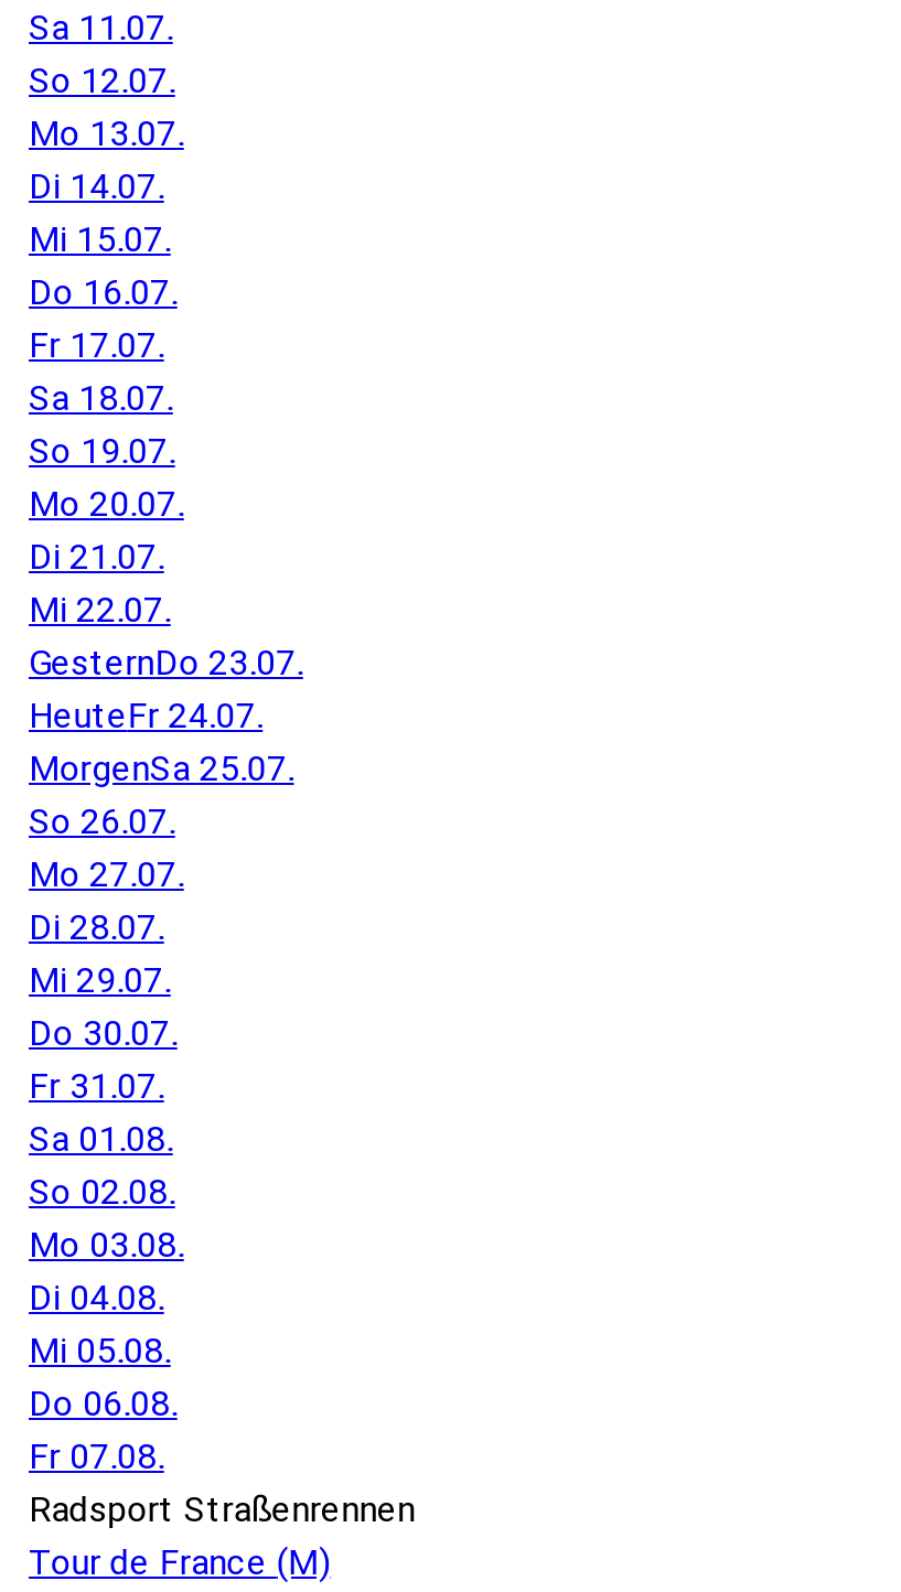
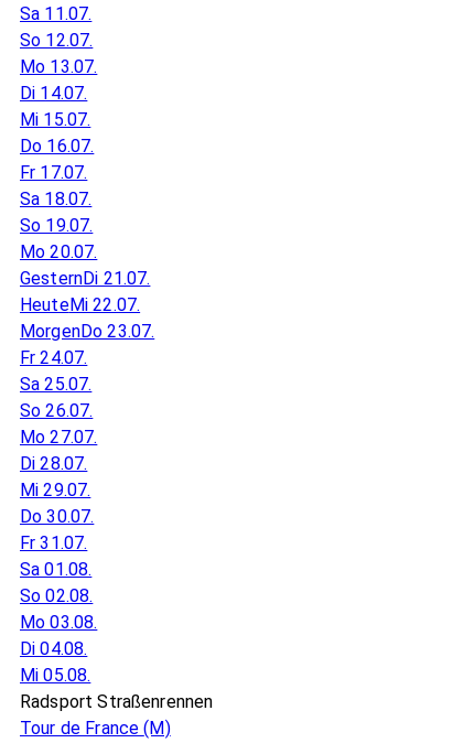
[29,536,303,789] Di 21.07. | Mi 22.07. | GesternDo 23.07. | HeuteFr 24.07. | MorgenSa 25.07. -> [20,268,155,395] GesternDi 21.07. | HeuteMi 22.07. | MorgenDo 23.07. | Fr 24.07. | Sa 25.07.
[29,1383,177,1477] Do 06.08. | Fr 07.08. -> none

